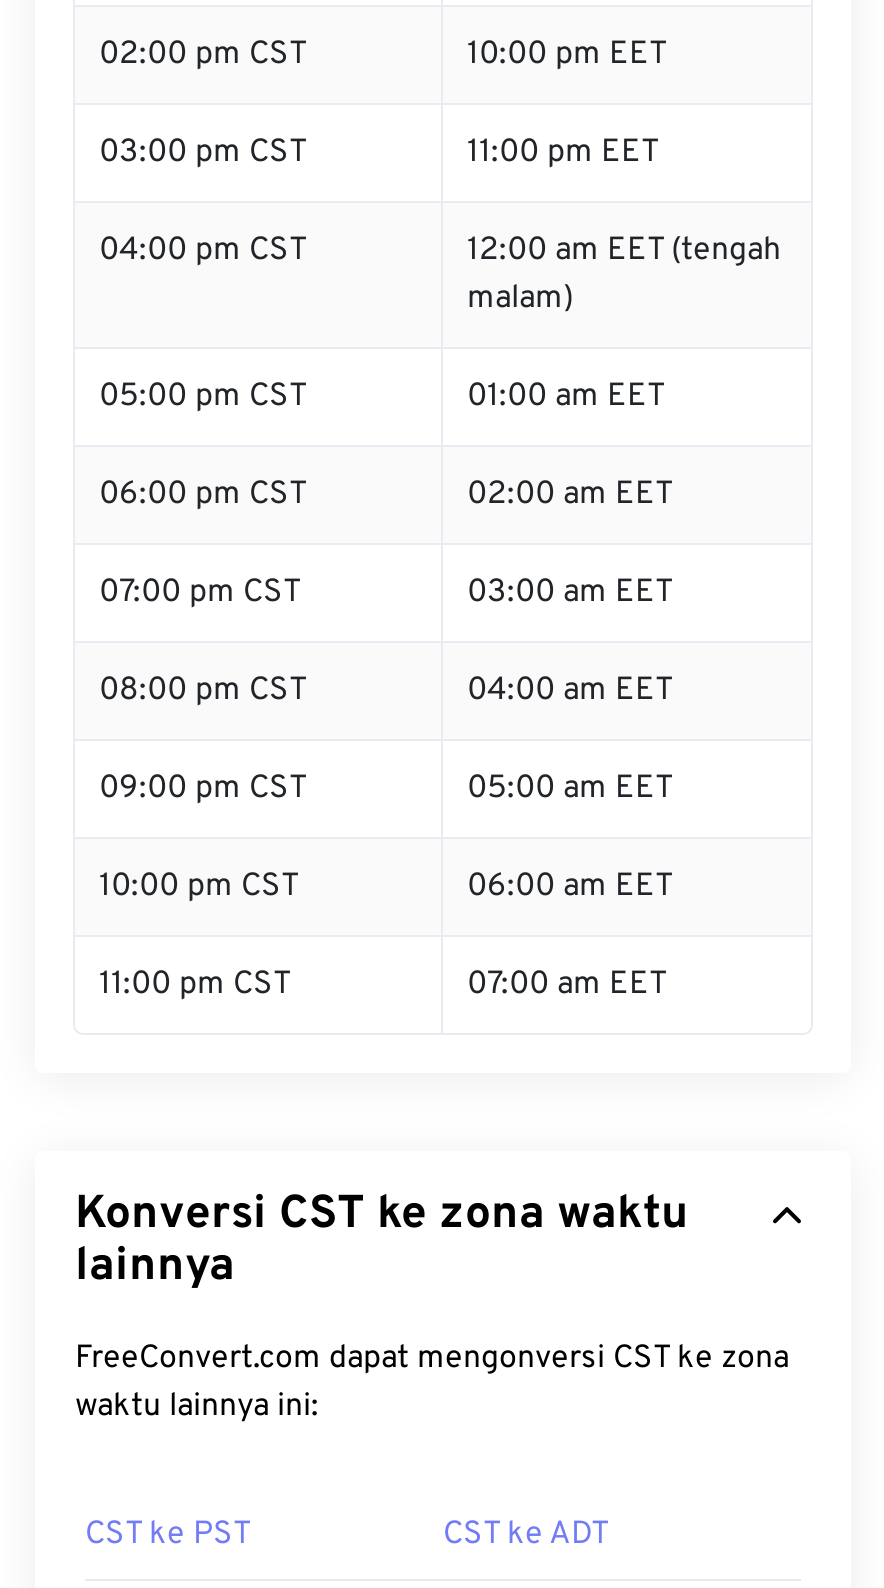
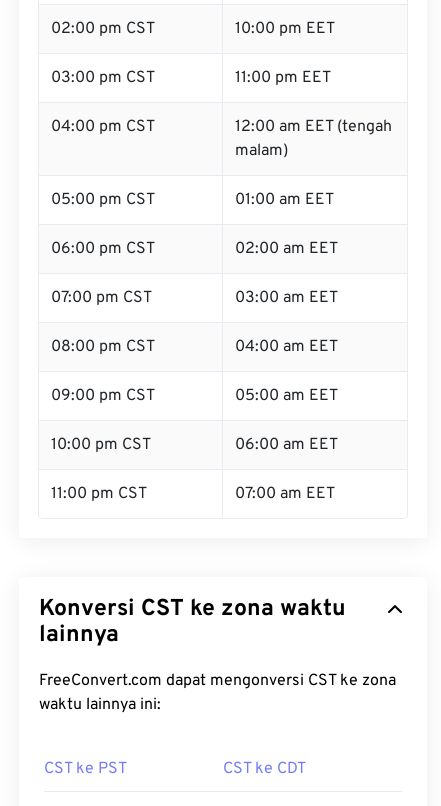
[443,1515,609,1555] CST ke ADT -> [223,759,306,779] CST ke CDT

